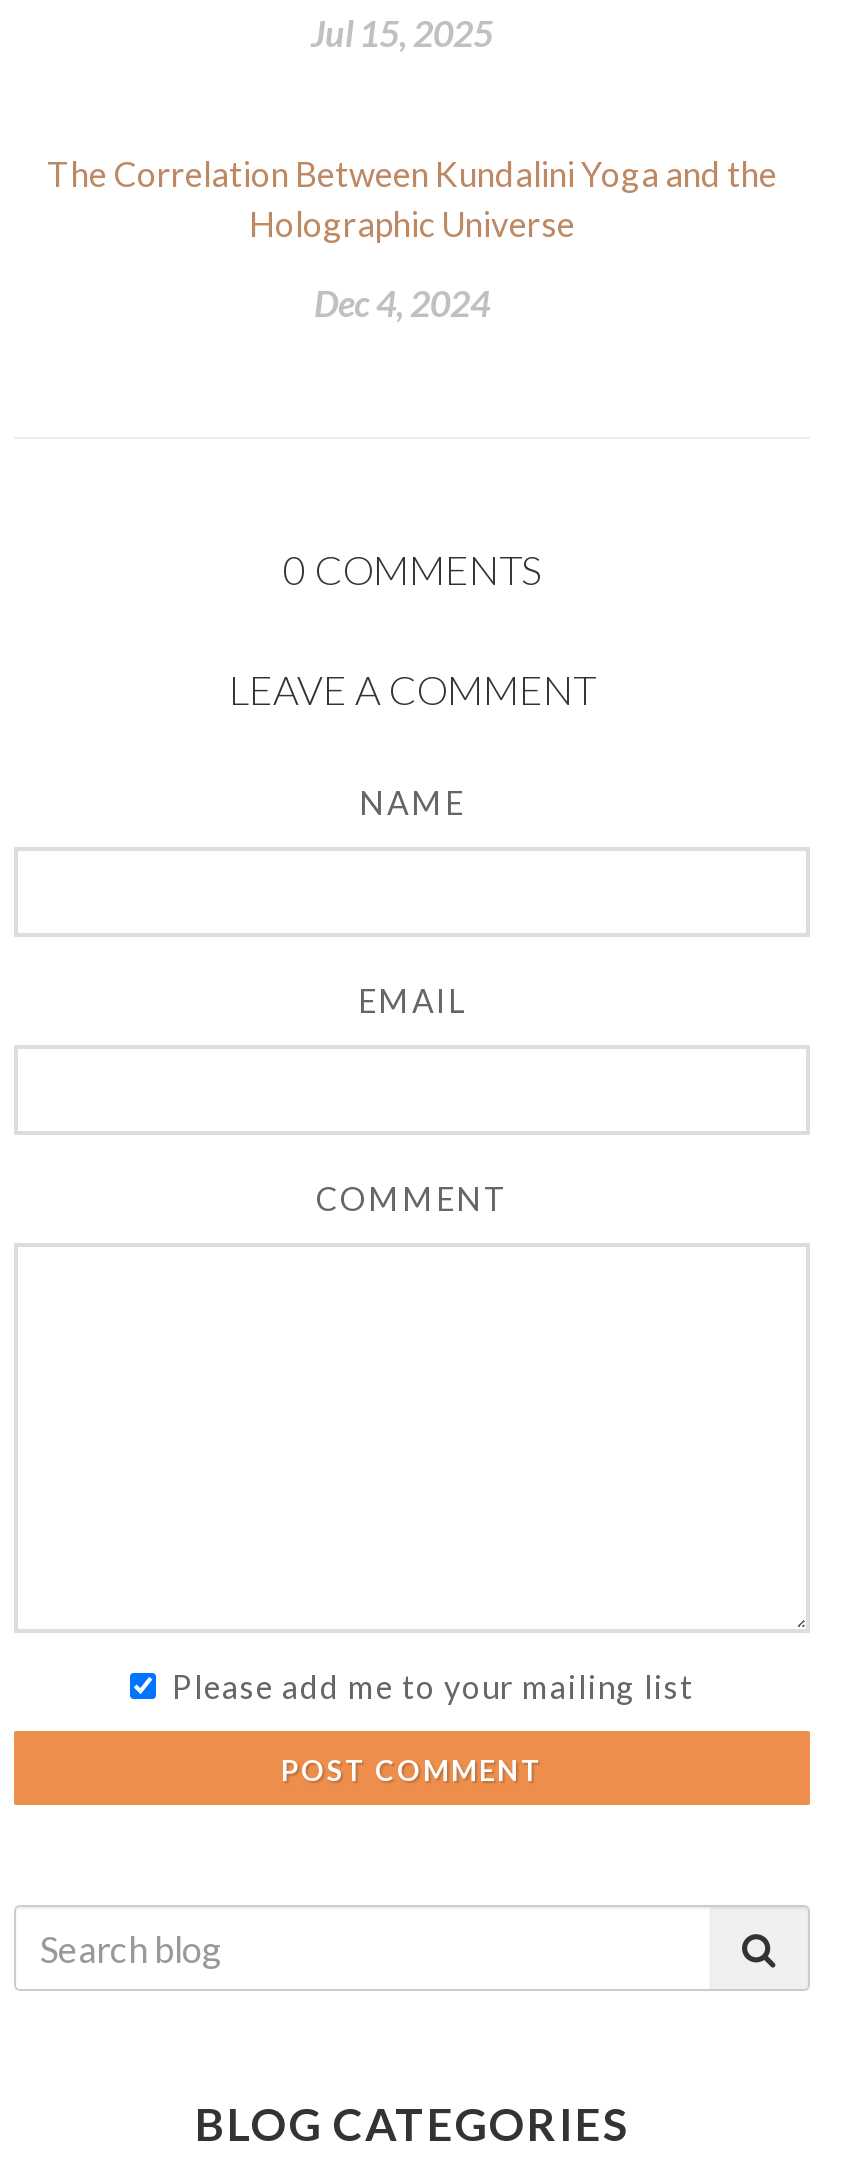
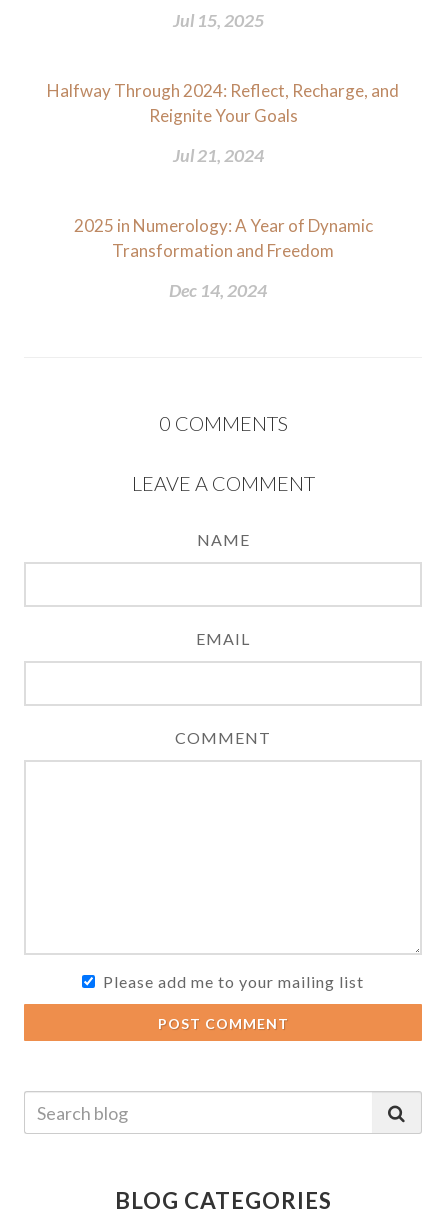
[47,153,777,325] The Correlation Between Kundalini Yoga and the | Holographic Universe | Dec 4, 2024 -> [47,80,399,301] Halfway Through 2024: Reflect, Recharge, and | Reignite Your Goals | Jul 21, 2024 | 2025 in Numerology: A Year of Dynamic | Transformation and Freedom | Dec 14, 2024

